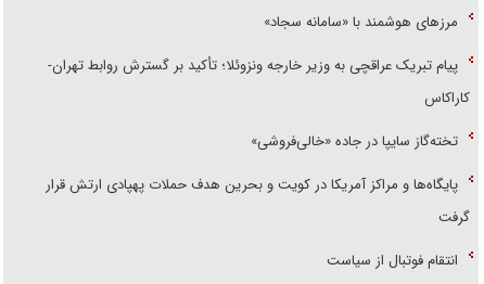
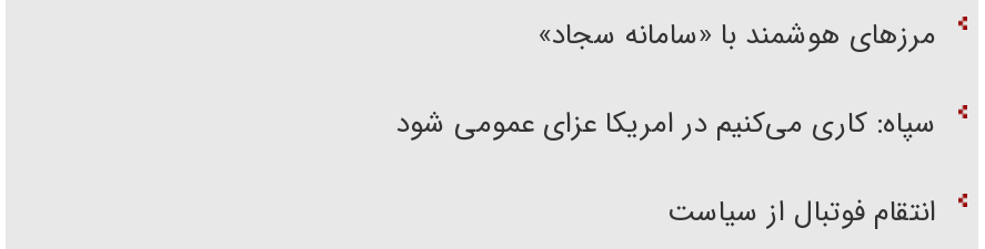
[46,54,470,229] پیام تبریک عراقچی به وزیر خارجه ونزوئلا؛ تأکید بر گسترش روابط تهران- | کاراکاس | تخته‌گاز سایپا در جاده «خالی‌فروشی» | پایگاه‌ها و مراکز آمریکا در کویت و بحرین هدف حملات پهپادی ارتش قرار | گرفت -> [396,101,936,147] سپاه: کاری می‌کنیم در امریکا عزای عمومی شود

